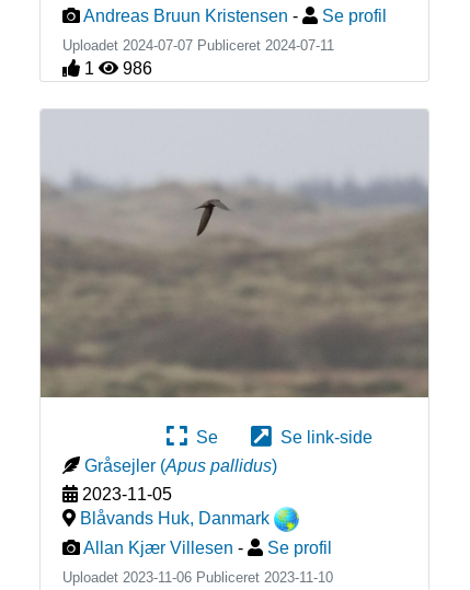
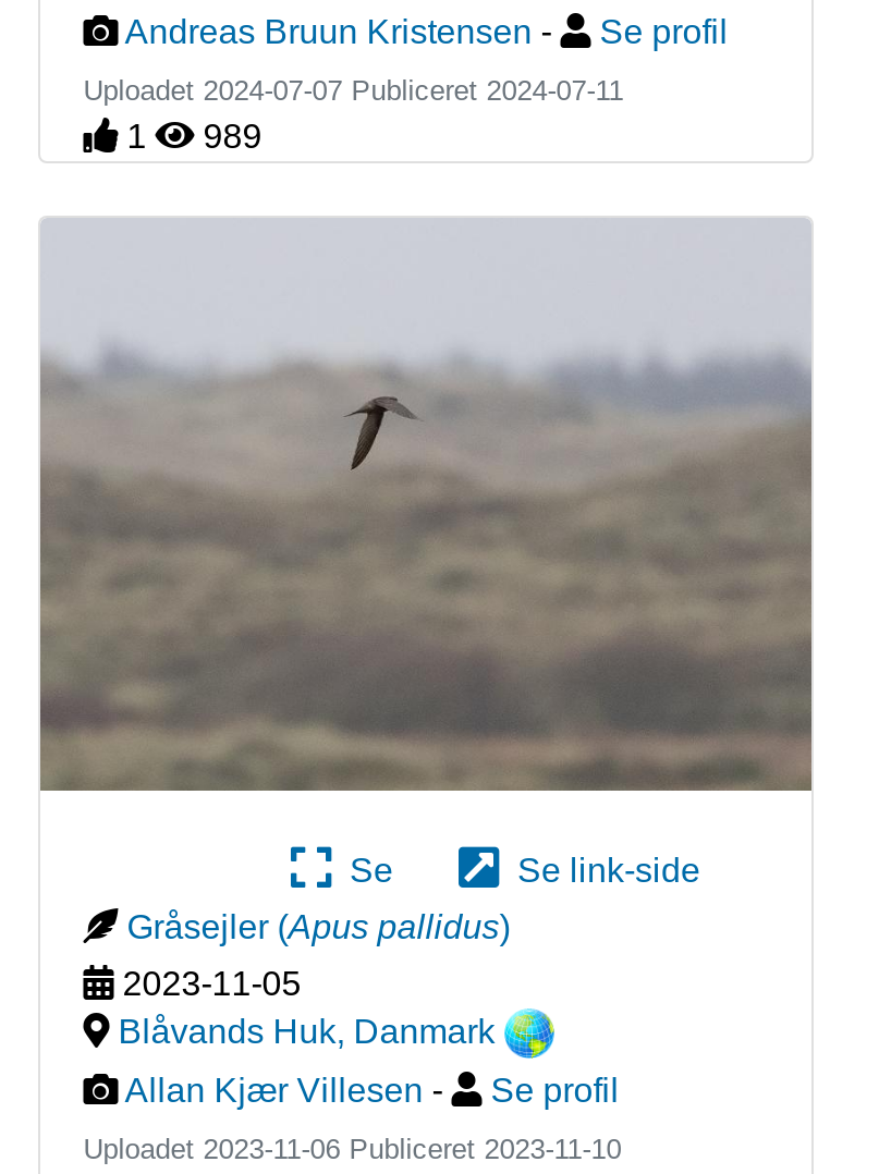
[80,60,152,78] 1 986 -> [118,119,262,156] 1 989

